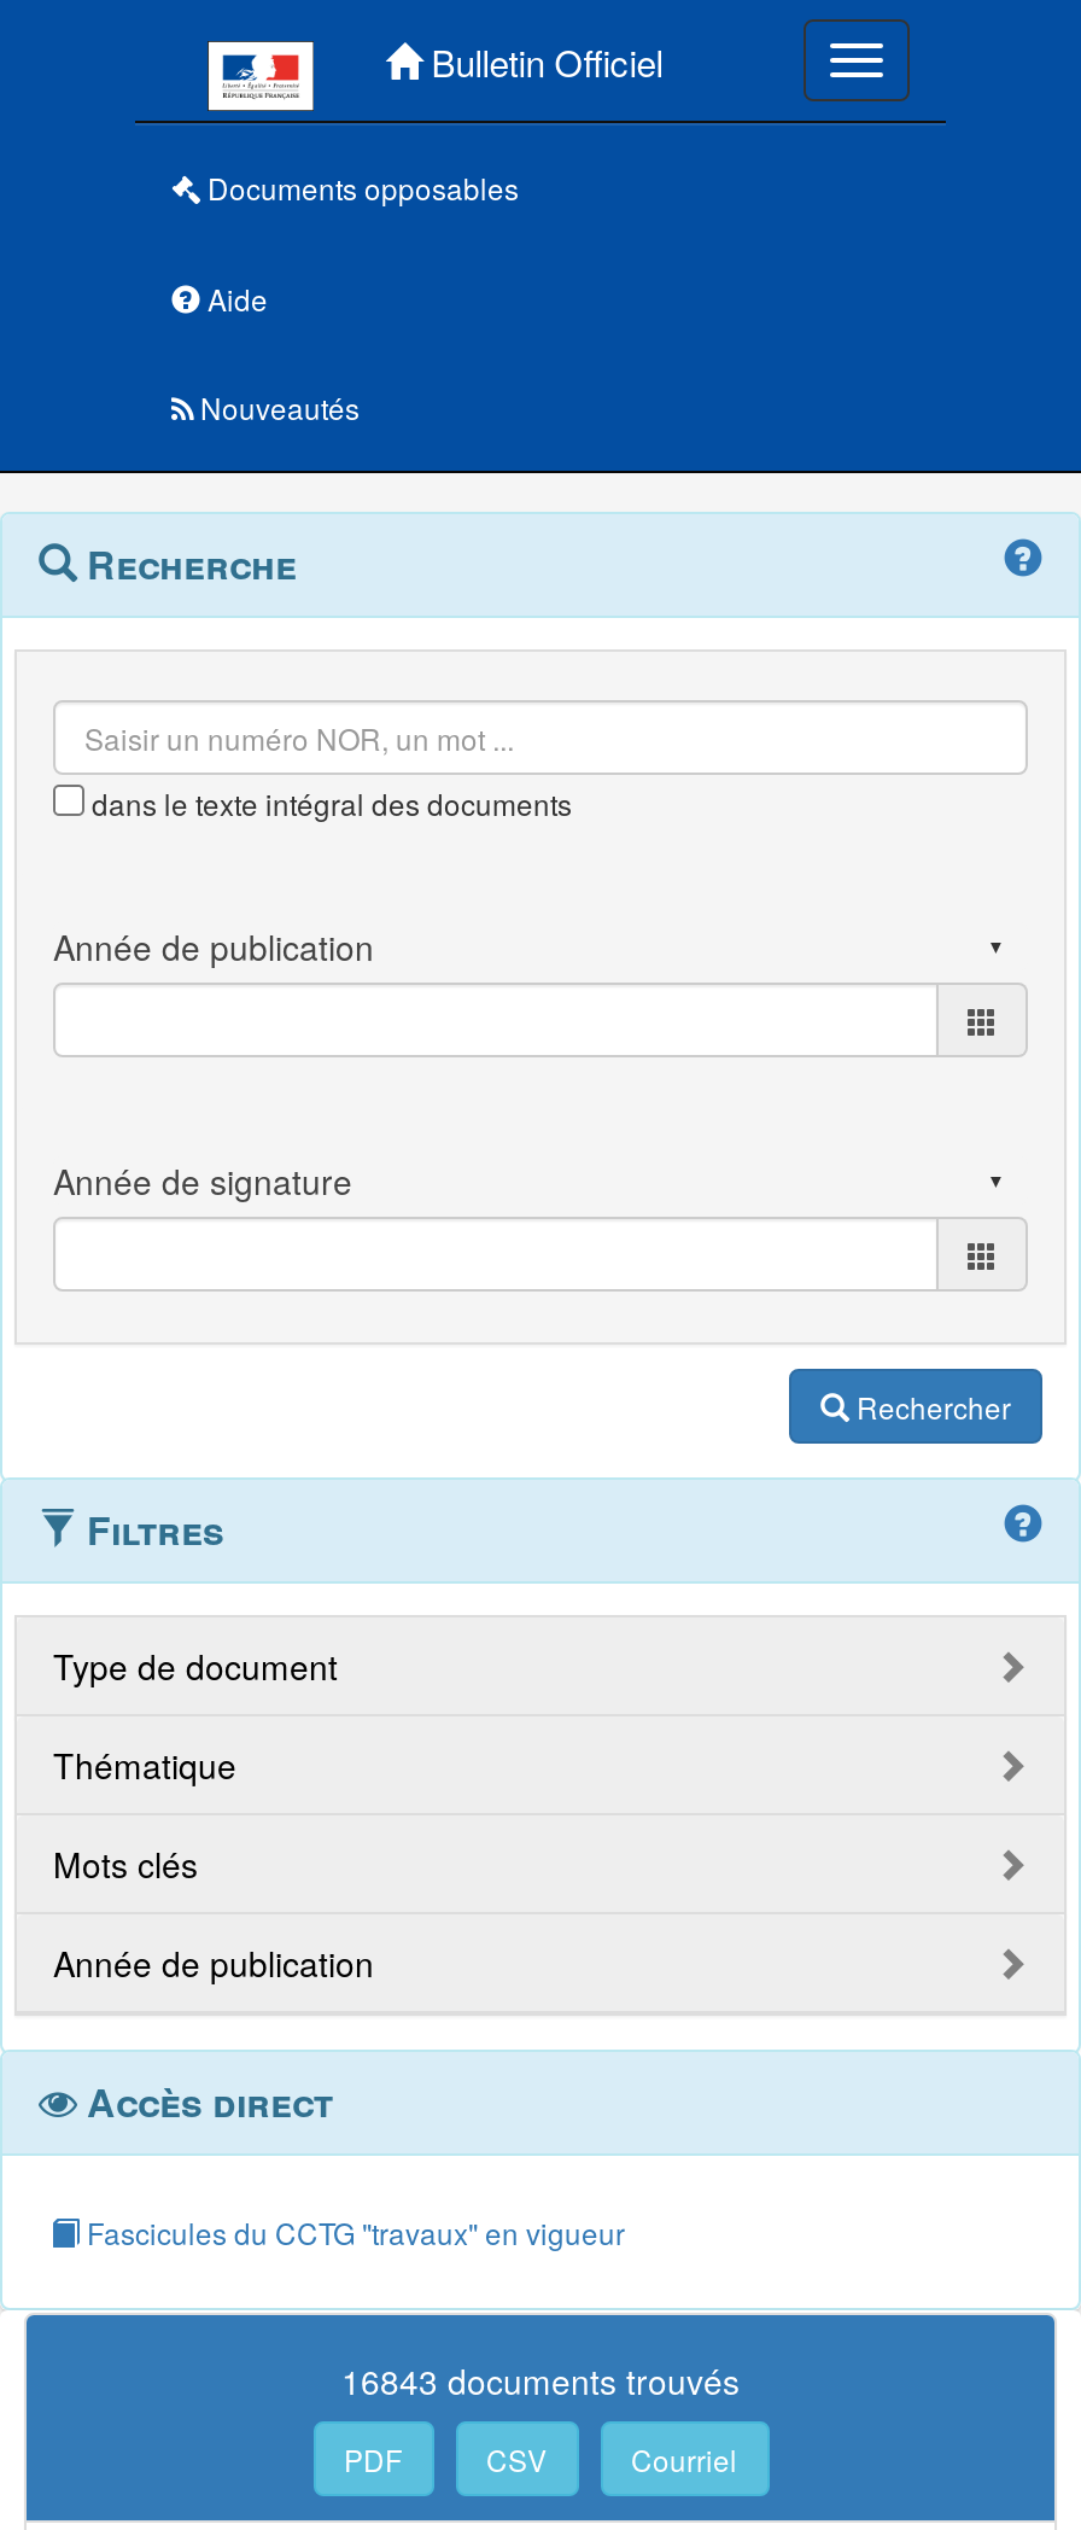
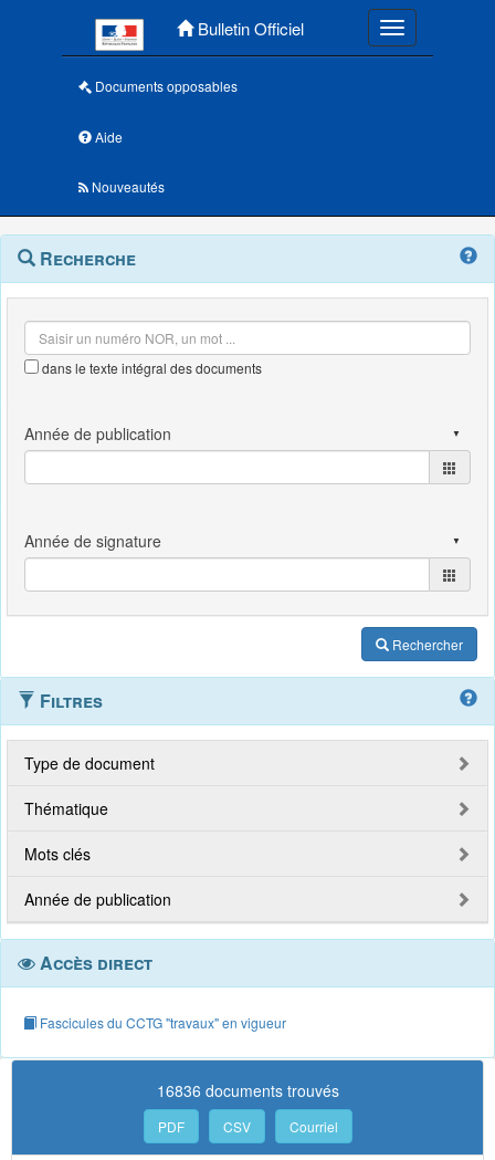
[341,2356,740,2404] 16843 documents trouvés -> [156,1079,339,1101] 16836 documents trouvés

